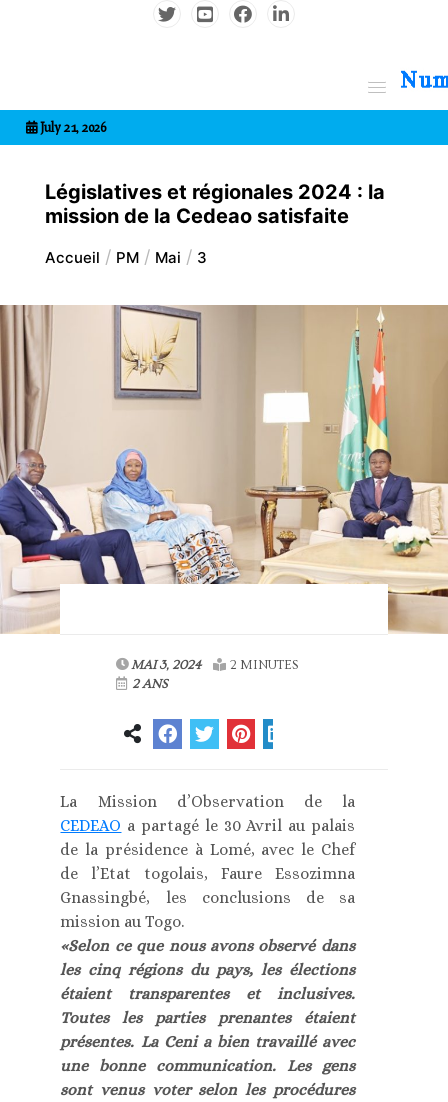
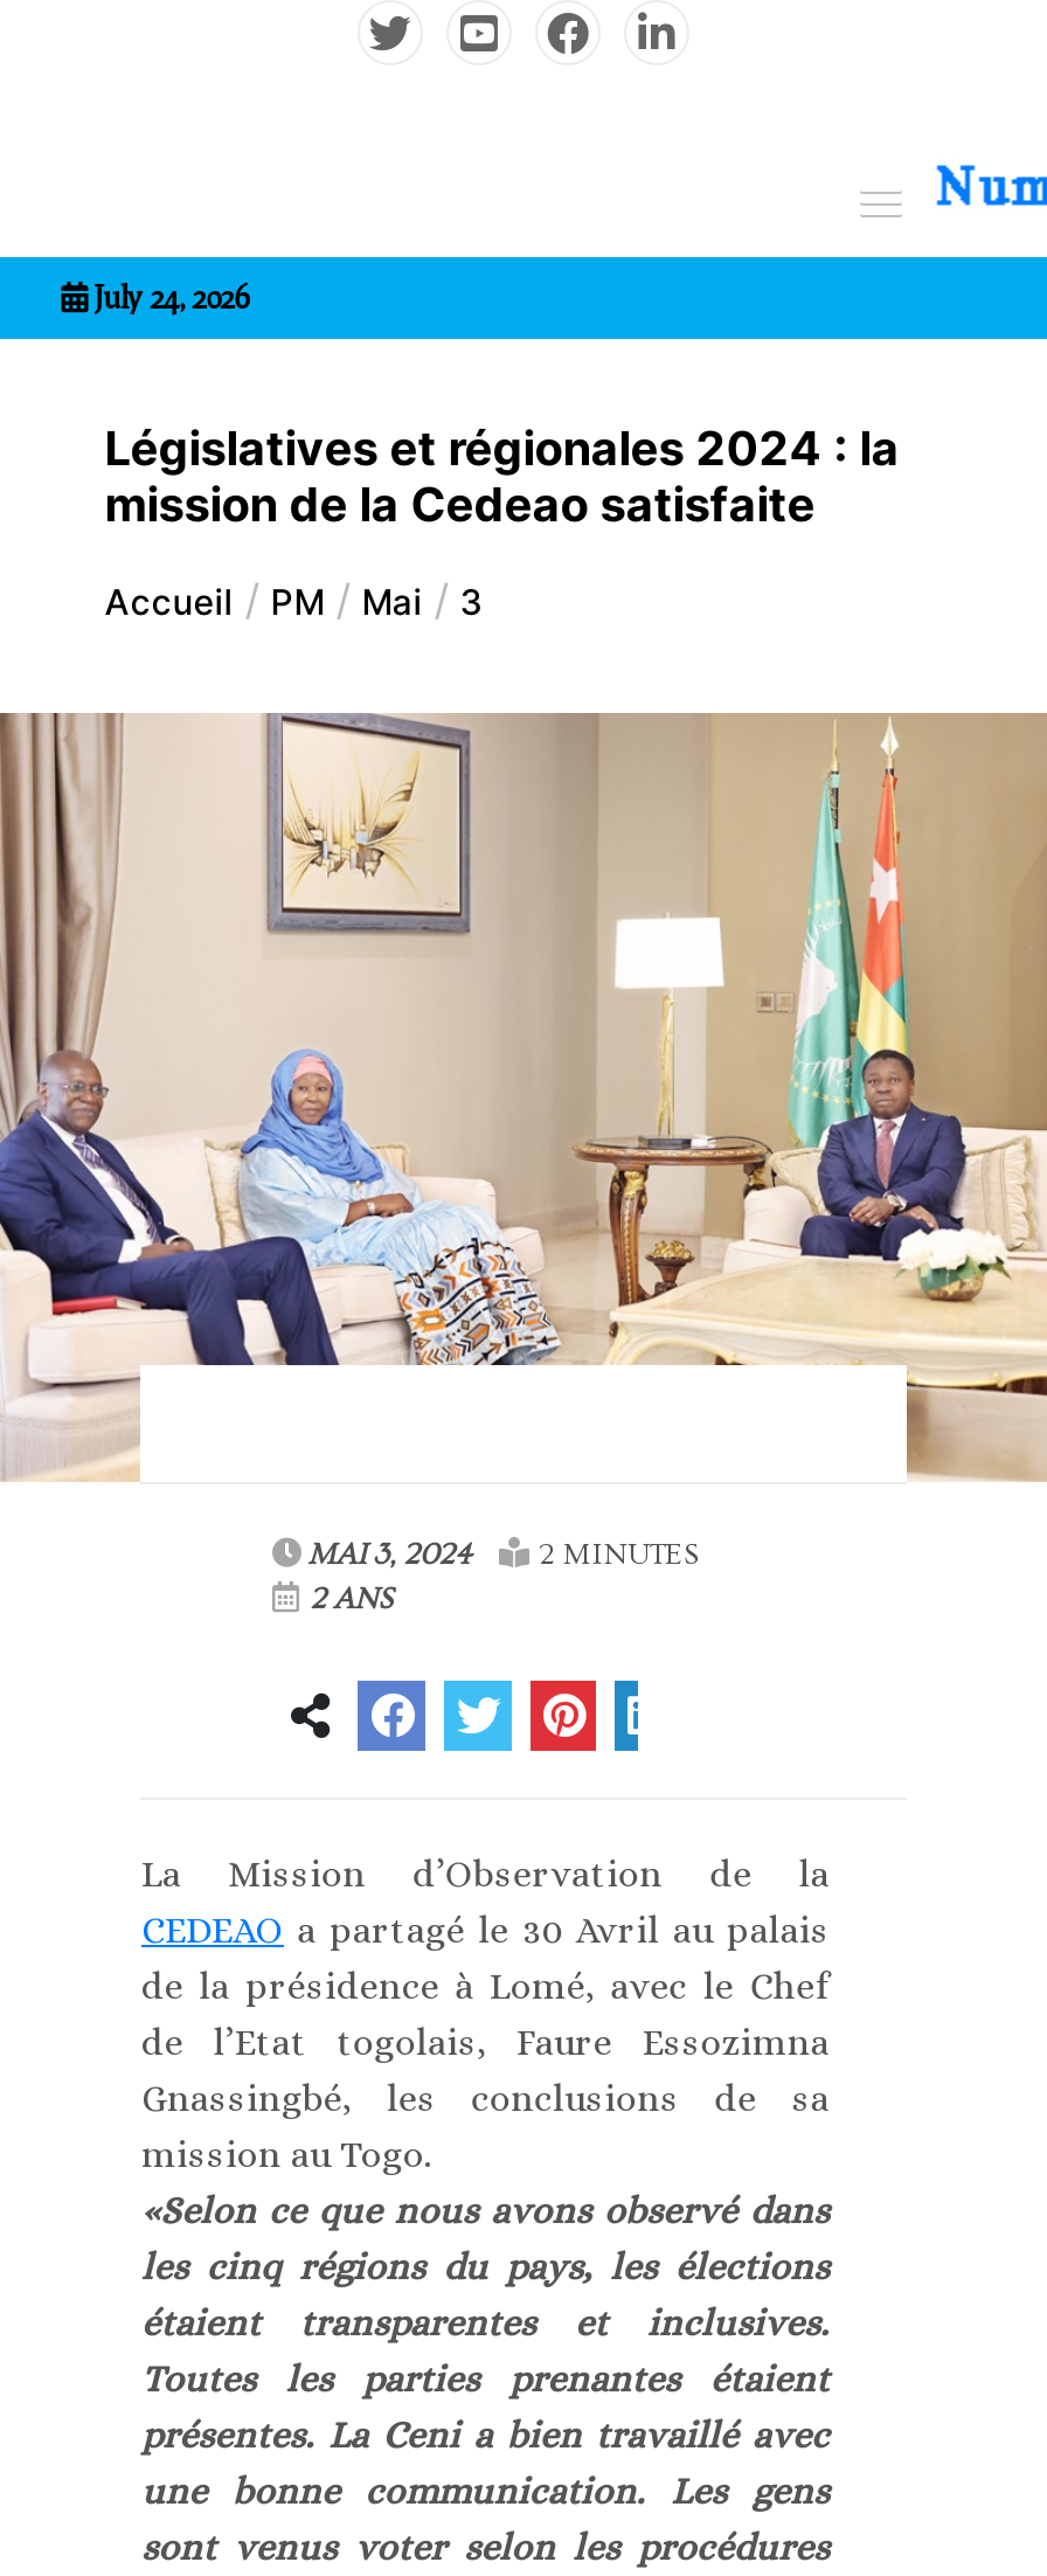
[37,119,106,135] July 21, 2026 -> [87,279,248,317] July 24, 2026

